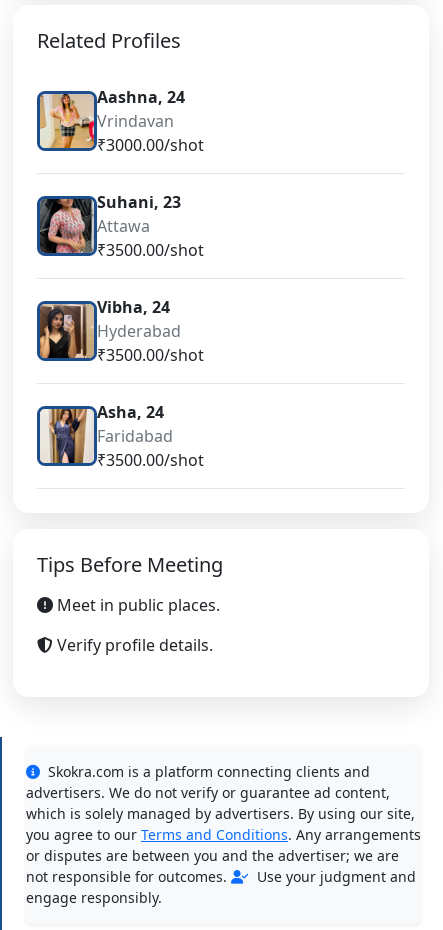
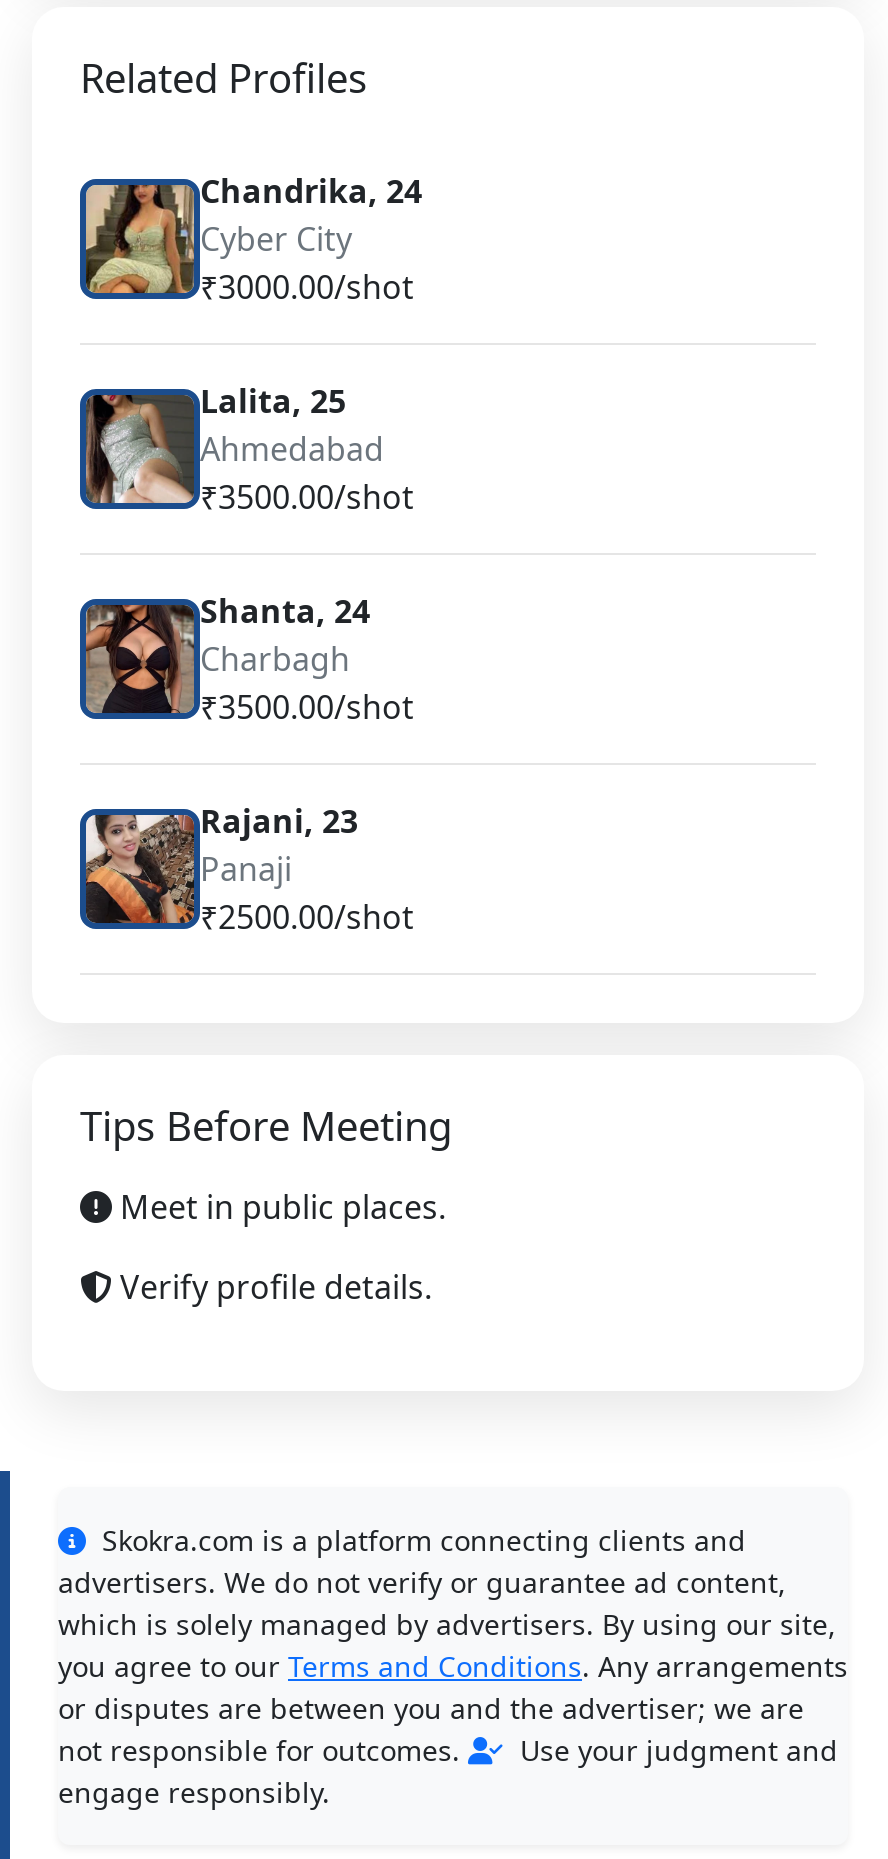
[39,86,185,149] [image] | Aashna, 24 | Vrindavan -> [84,169,422,295] [image] | Chandrika, 24 | Cyber City
[39,191,181,254] [image] | Suhani, 23 | Attawa -> [84,379,384,505] [image] | Lalita, 25 | Ahmedabad
[39,296,181,359] [image] | Vibha, 24 | Hyderabad -> [84,589,370,715] [image] | Shanta, 24 | Charbagh
[39,401,204,471] [image] | Asha, 24 | Faridabad | ₹3500.00/shot -> [84,799,414,939] [image] | Rajani, 23 | Panaji | ₹2500.00/shot

